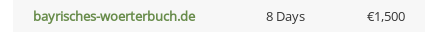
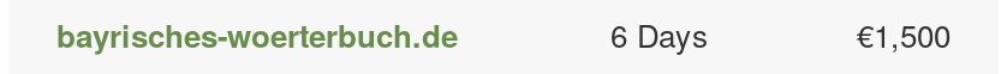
[265,6,304,24] 8 Days -> [610,11,709,56] 6 Days

